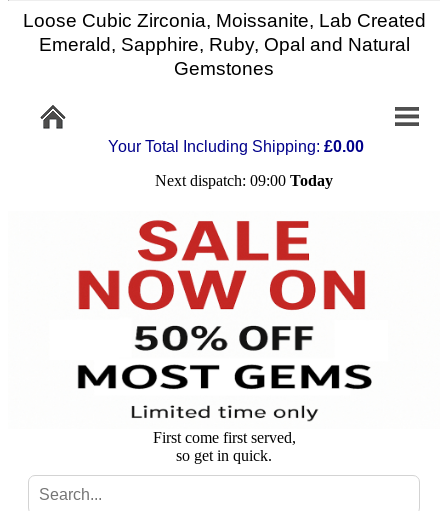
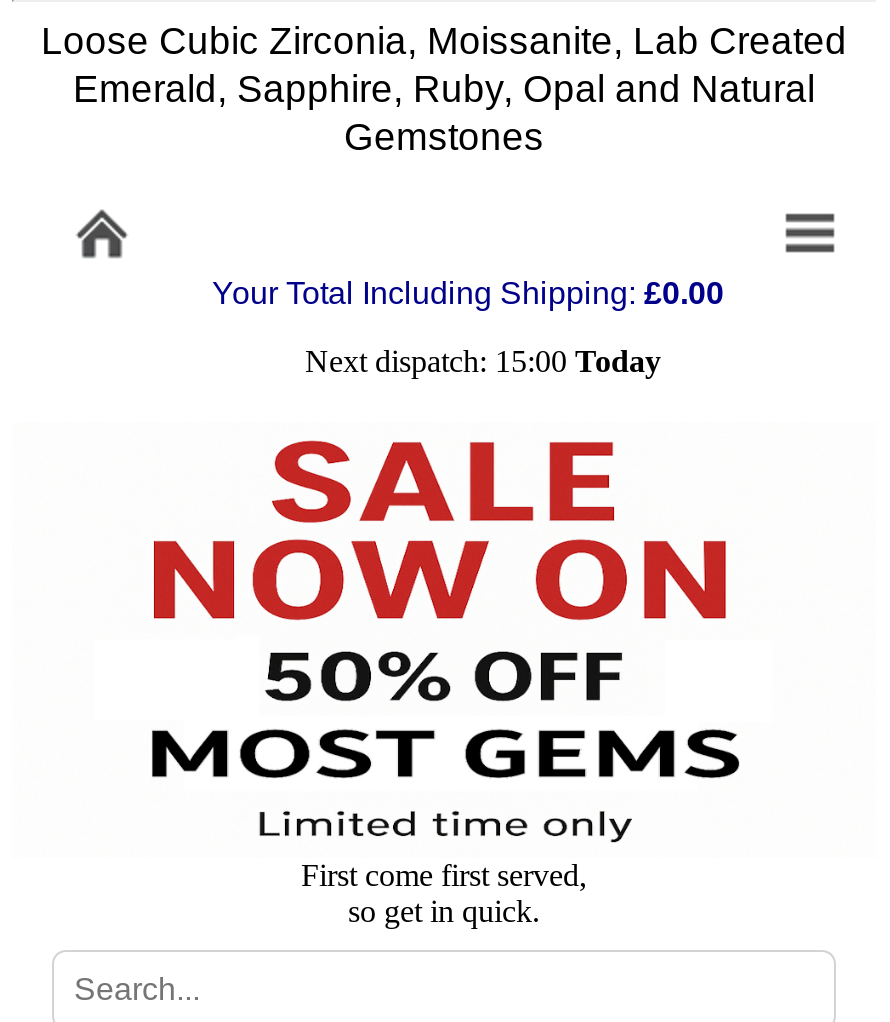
[154,172,332,189] Next dispatch: 09:00 Today -> [305,344,661,378] Next dispatch: 15:00 Today

